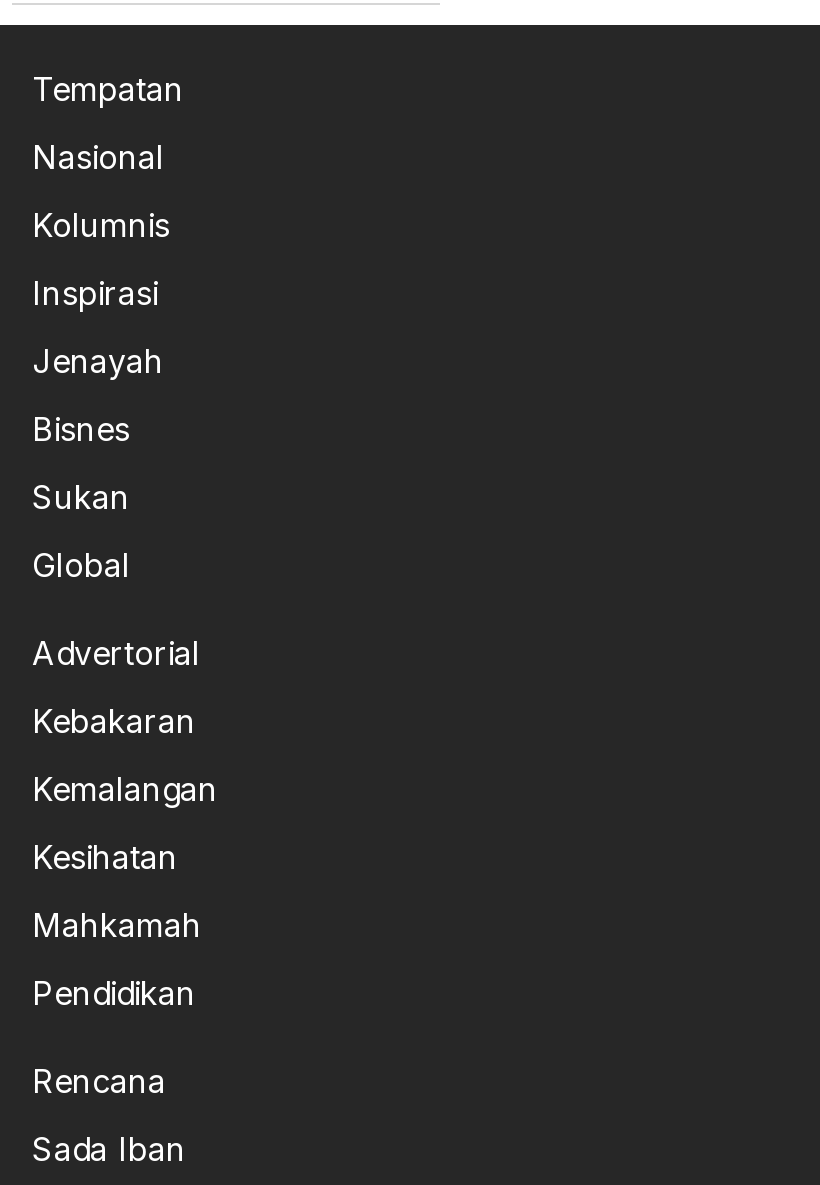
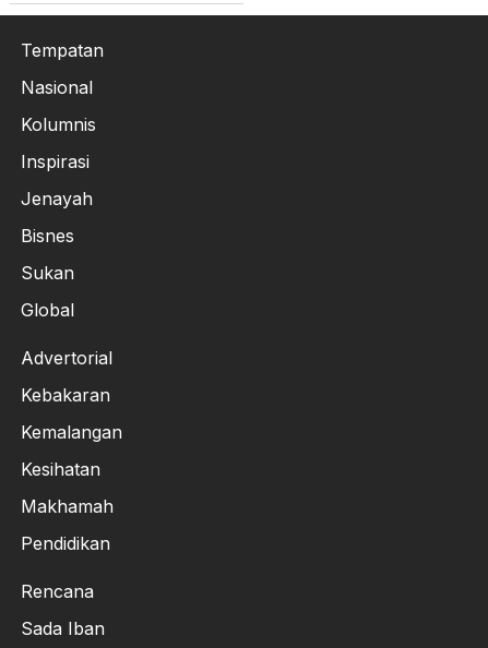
[32,905,202,945] Mahkamah -> [21,495,114,517] Makhamah

